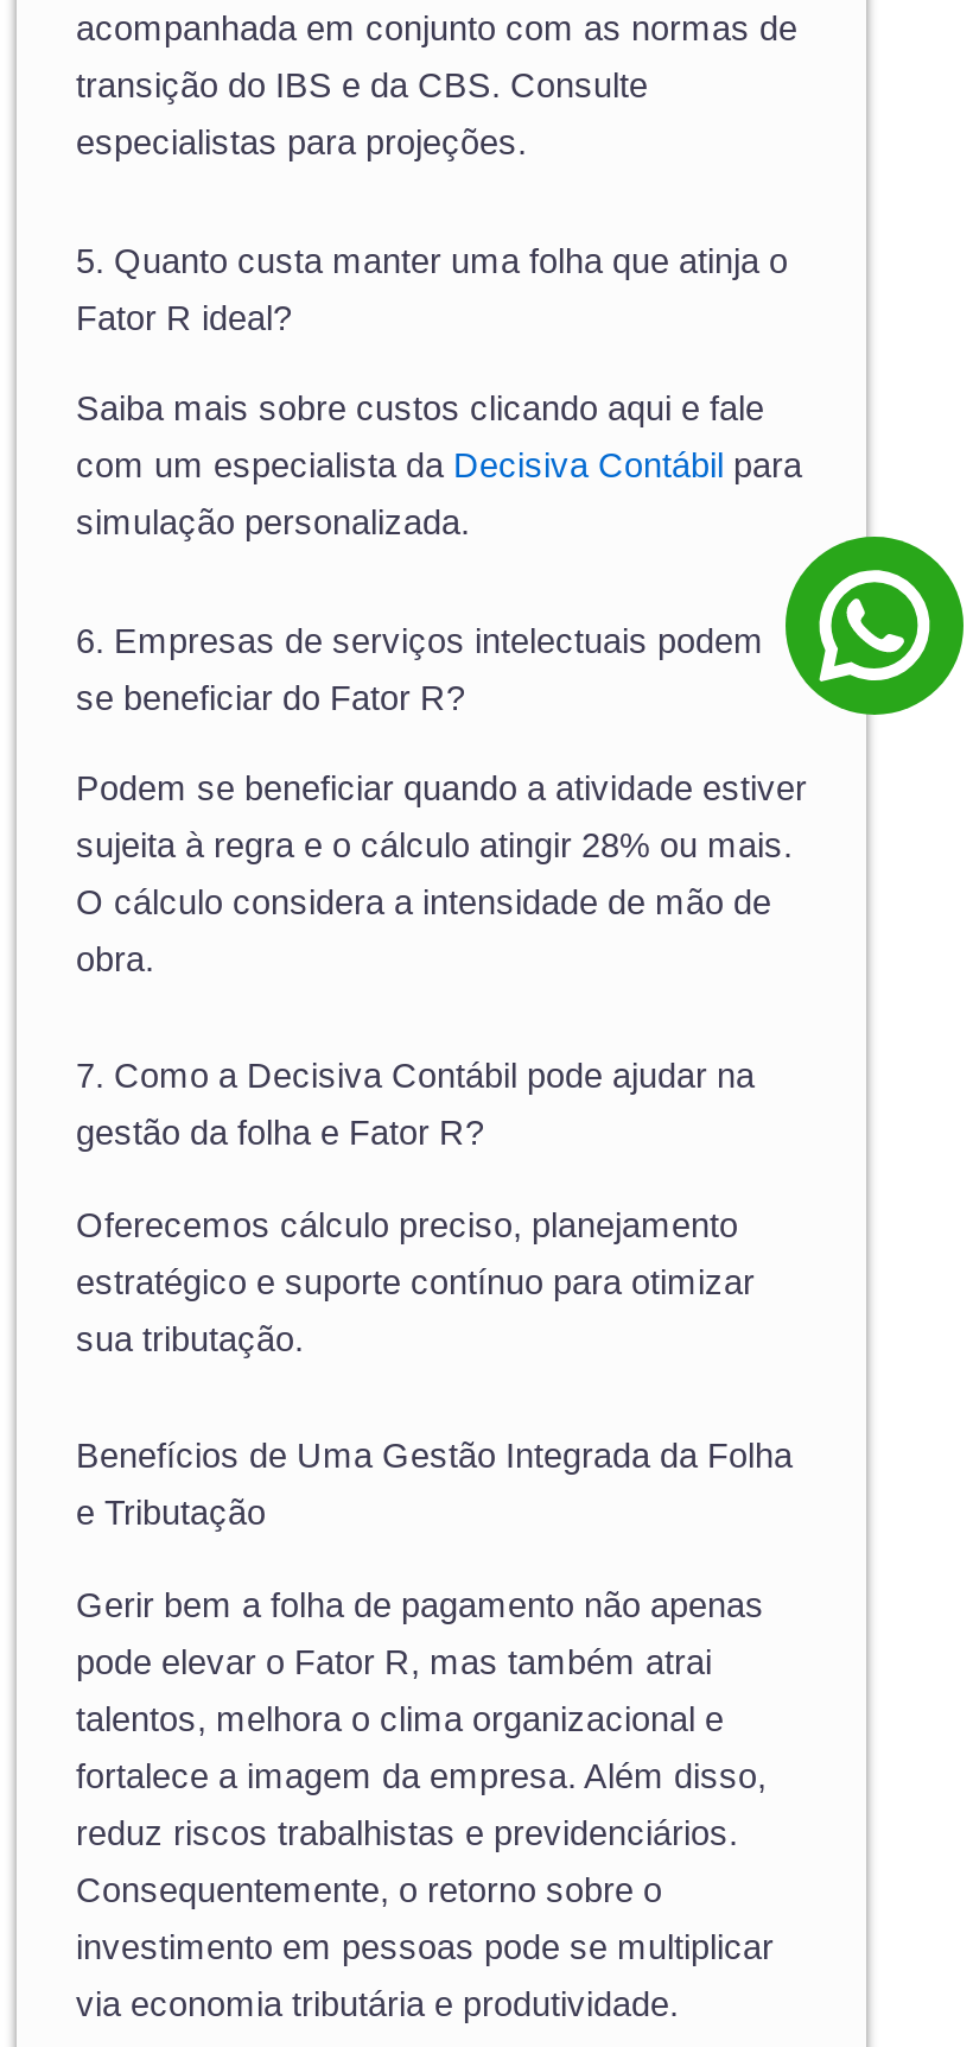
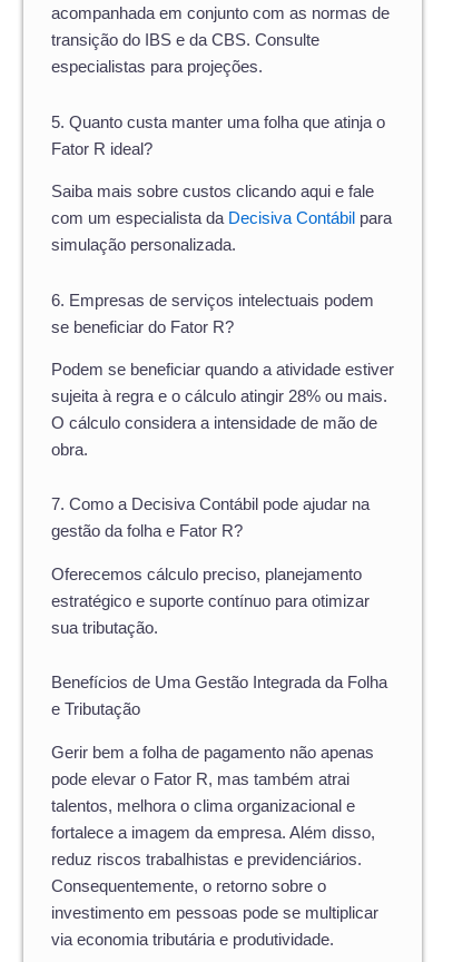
[783,534,966,717] [image] -> none

